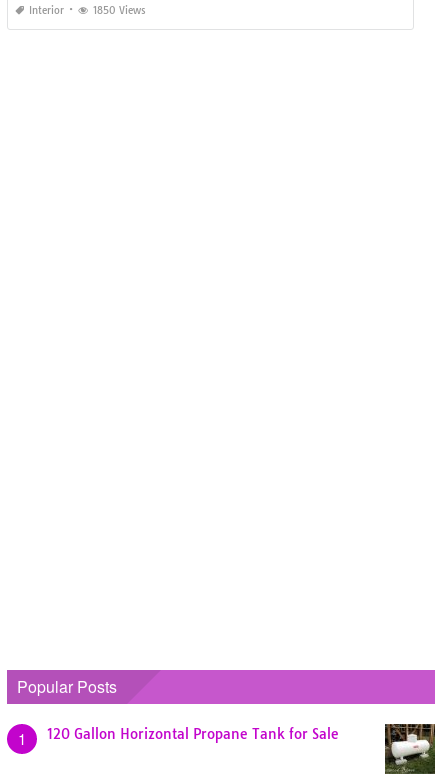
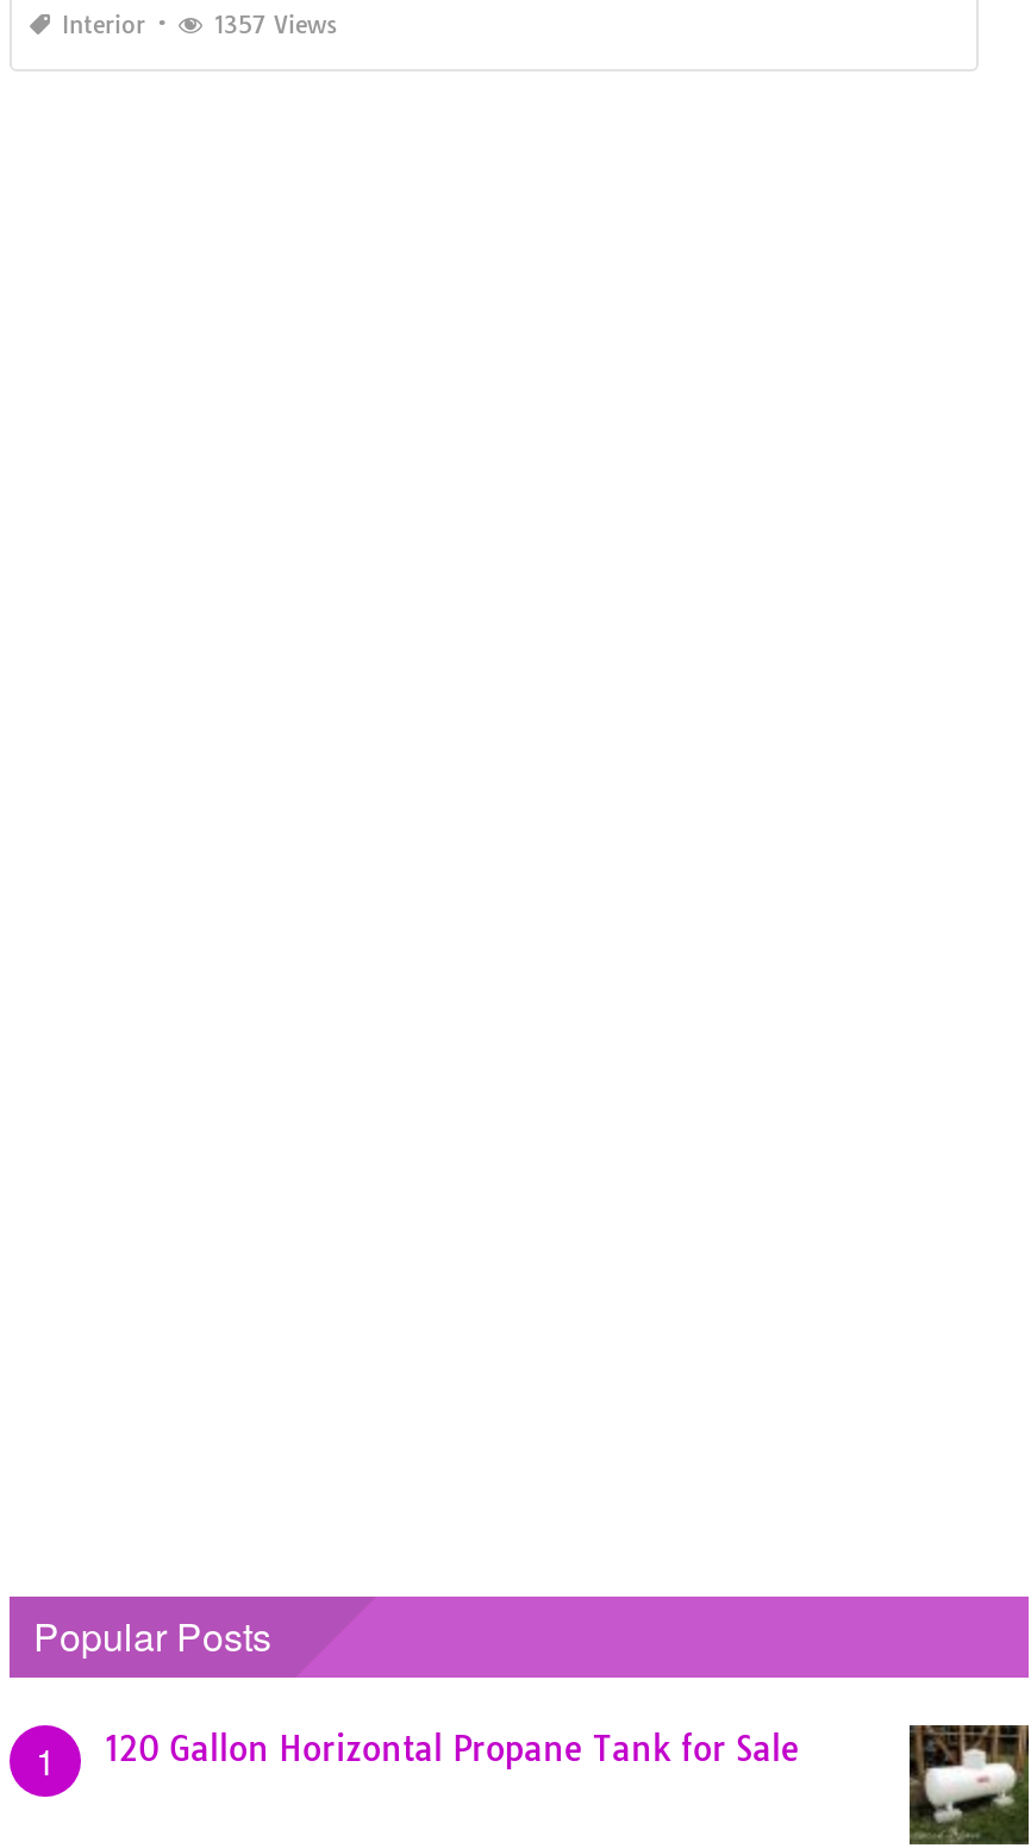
[93,4,146,17] 1850 Views -> [214,10,338,41] 1357 Views

